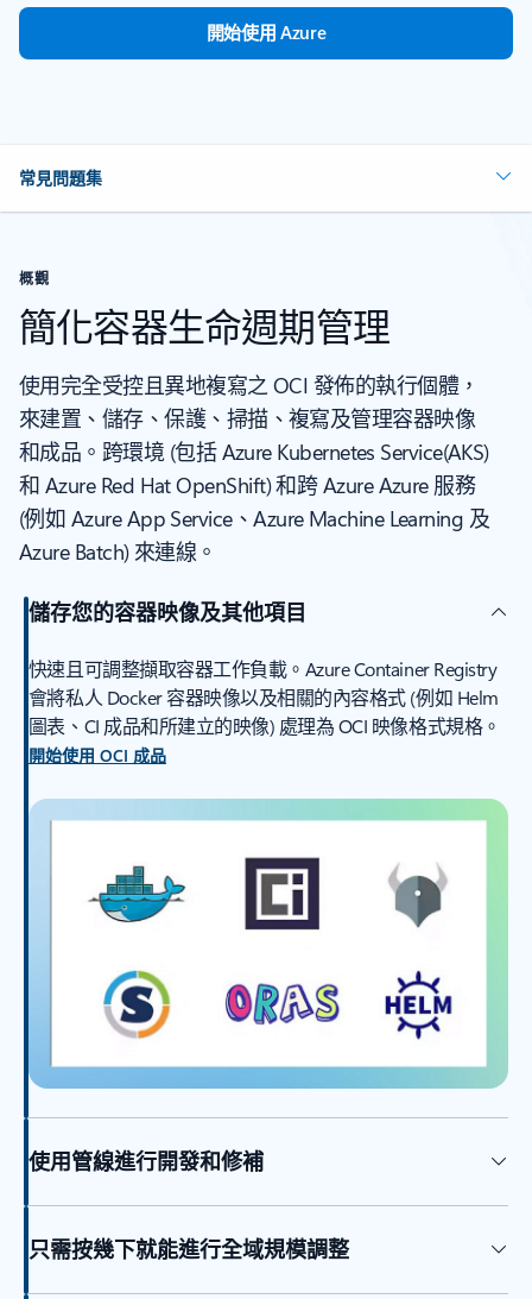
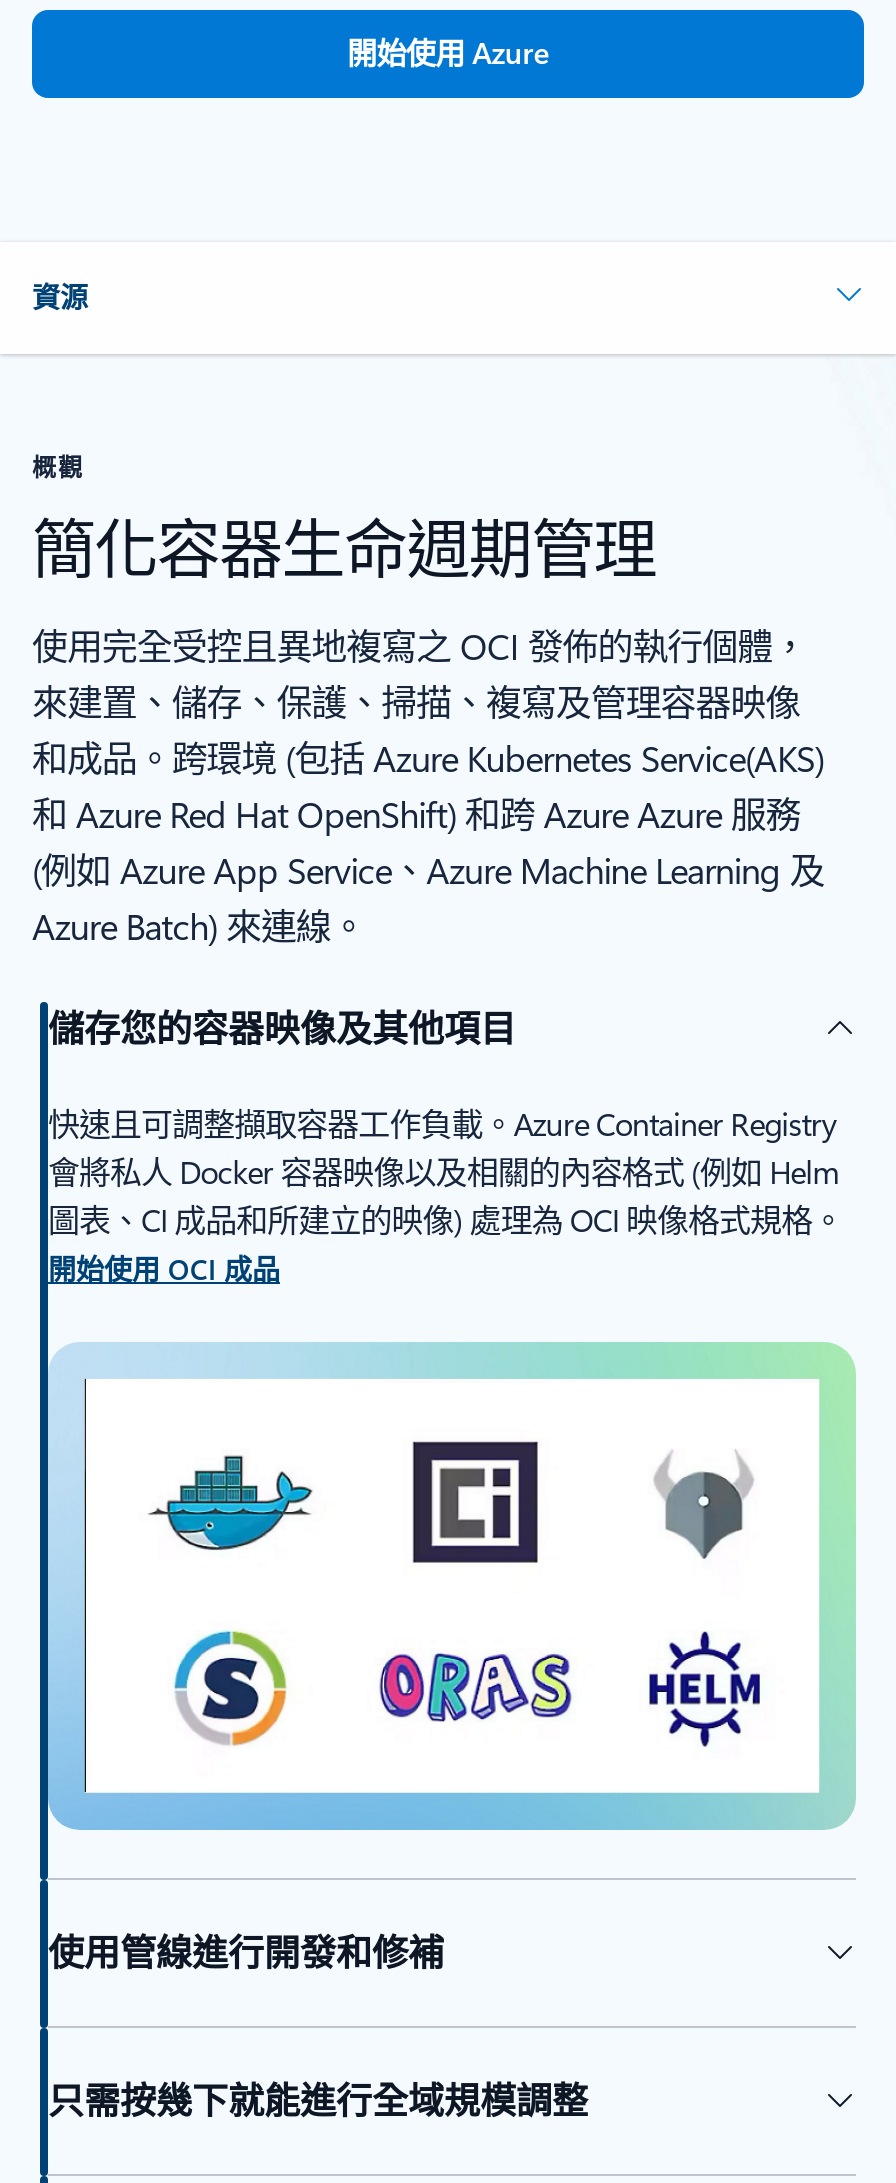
[19,167,102,189] 常見問題集 -> [32,278,88,316] 資源

